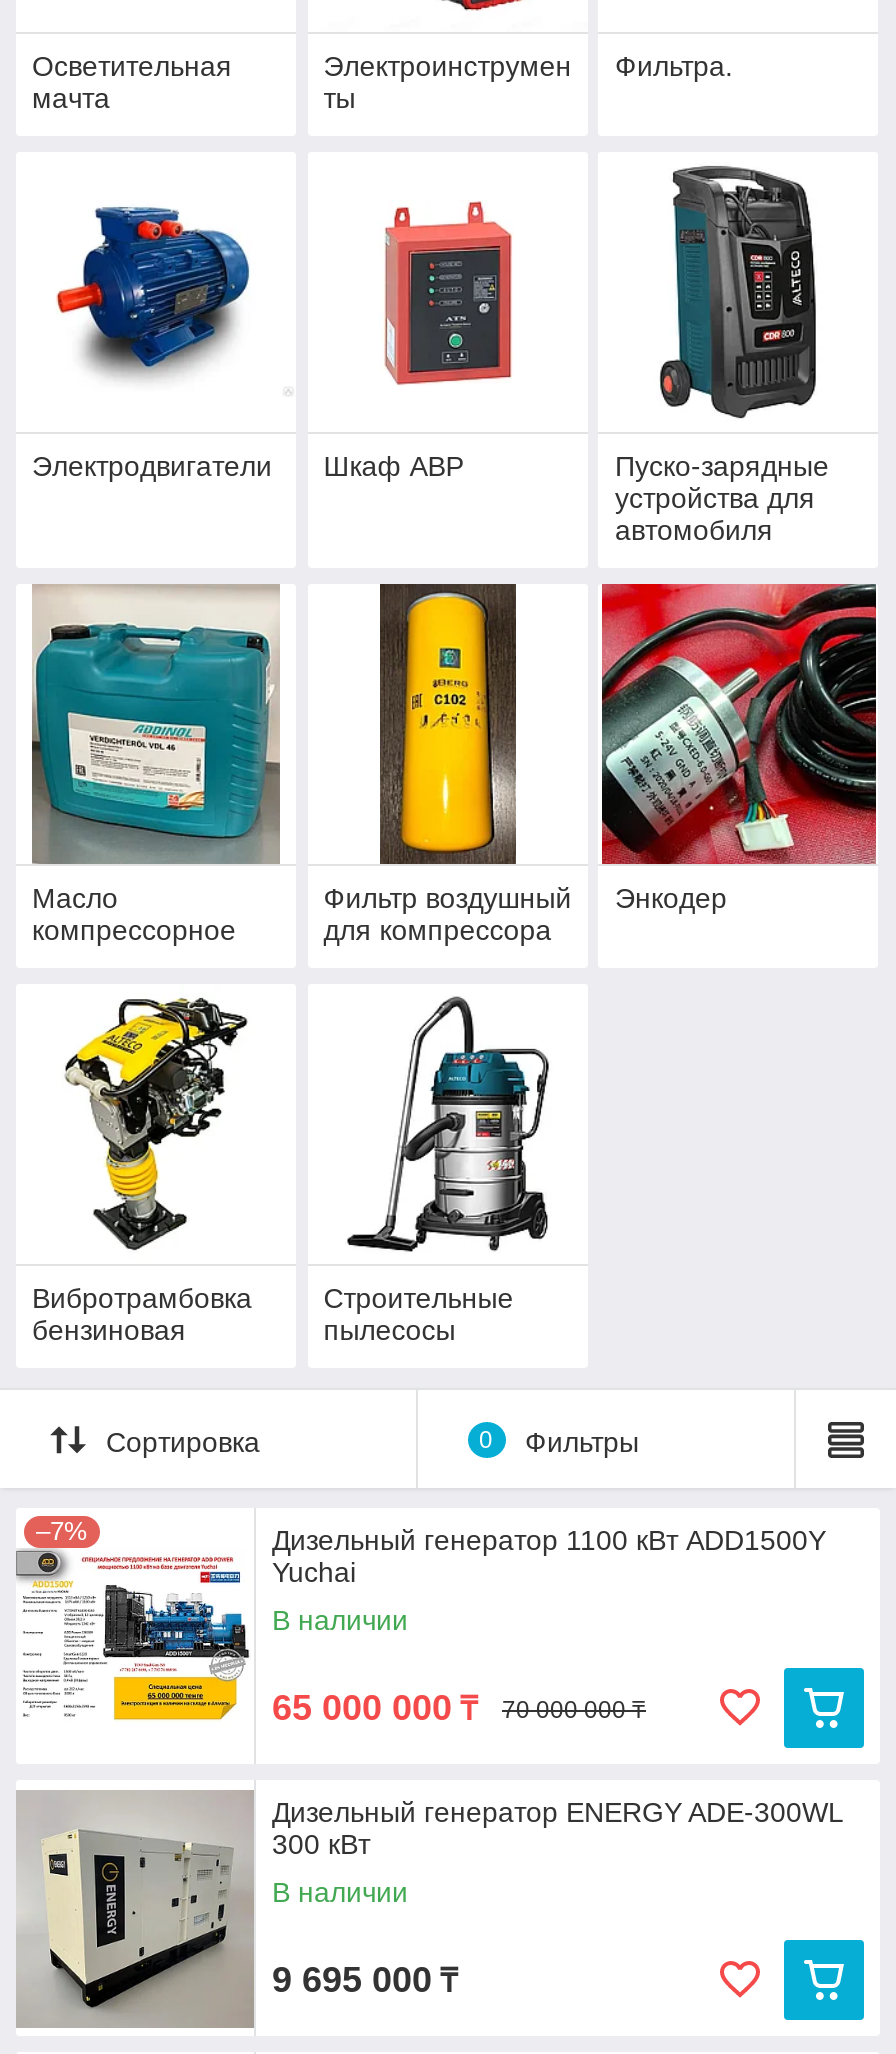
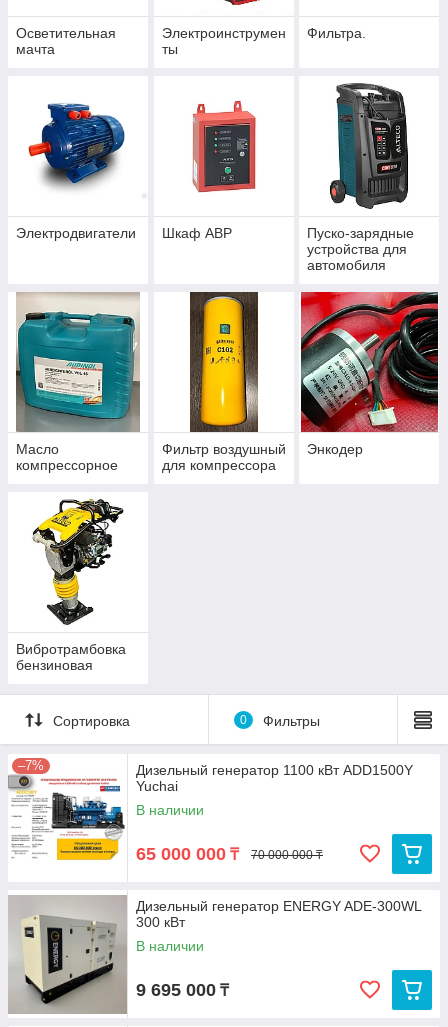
[323,996,550,1346] [image] | Строительные | пылесосы -> none

